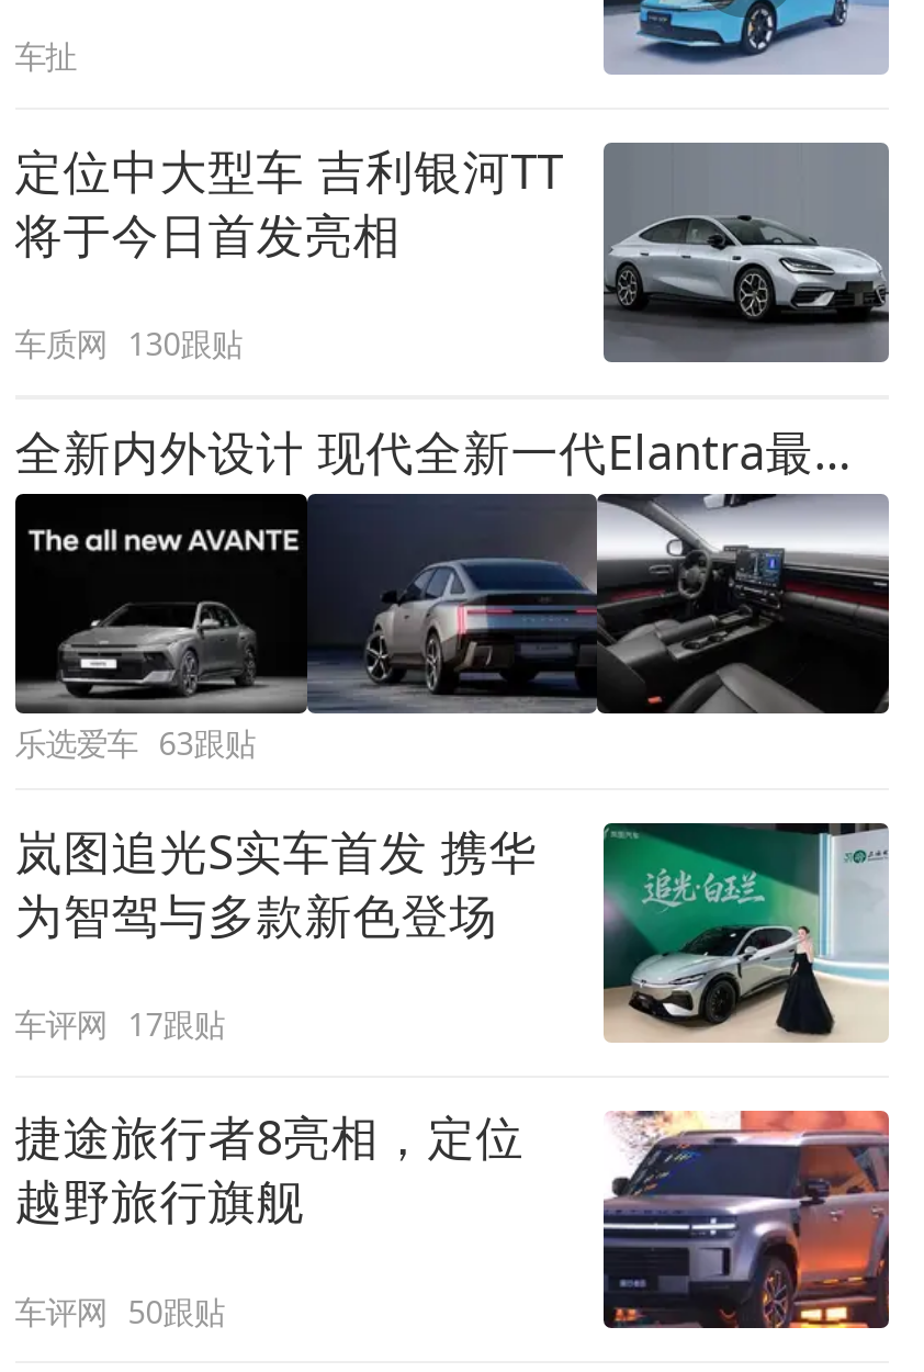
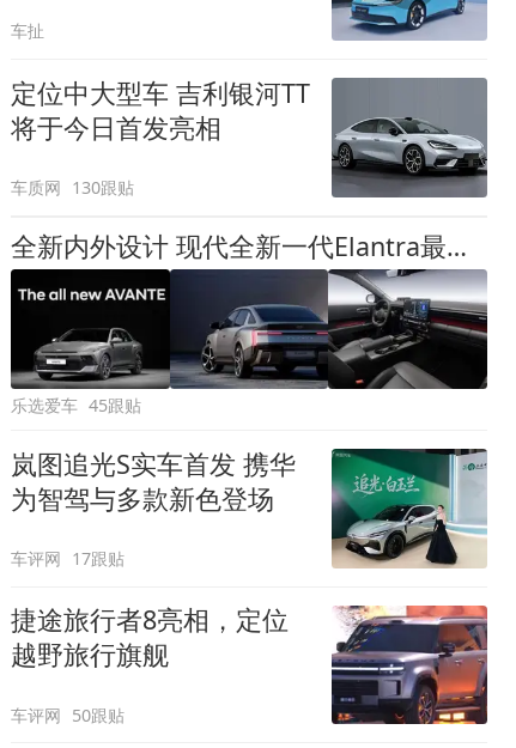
[15,723,255,765] 乐选爱车 63跟贴 -> [10,394,142,417] 乐选爱车 45跟贴

